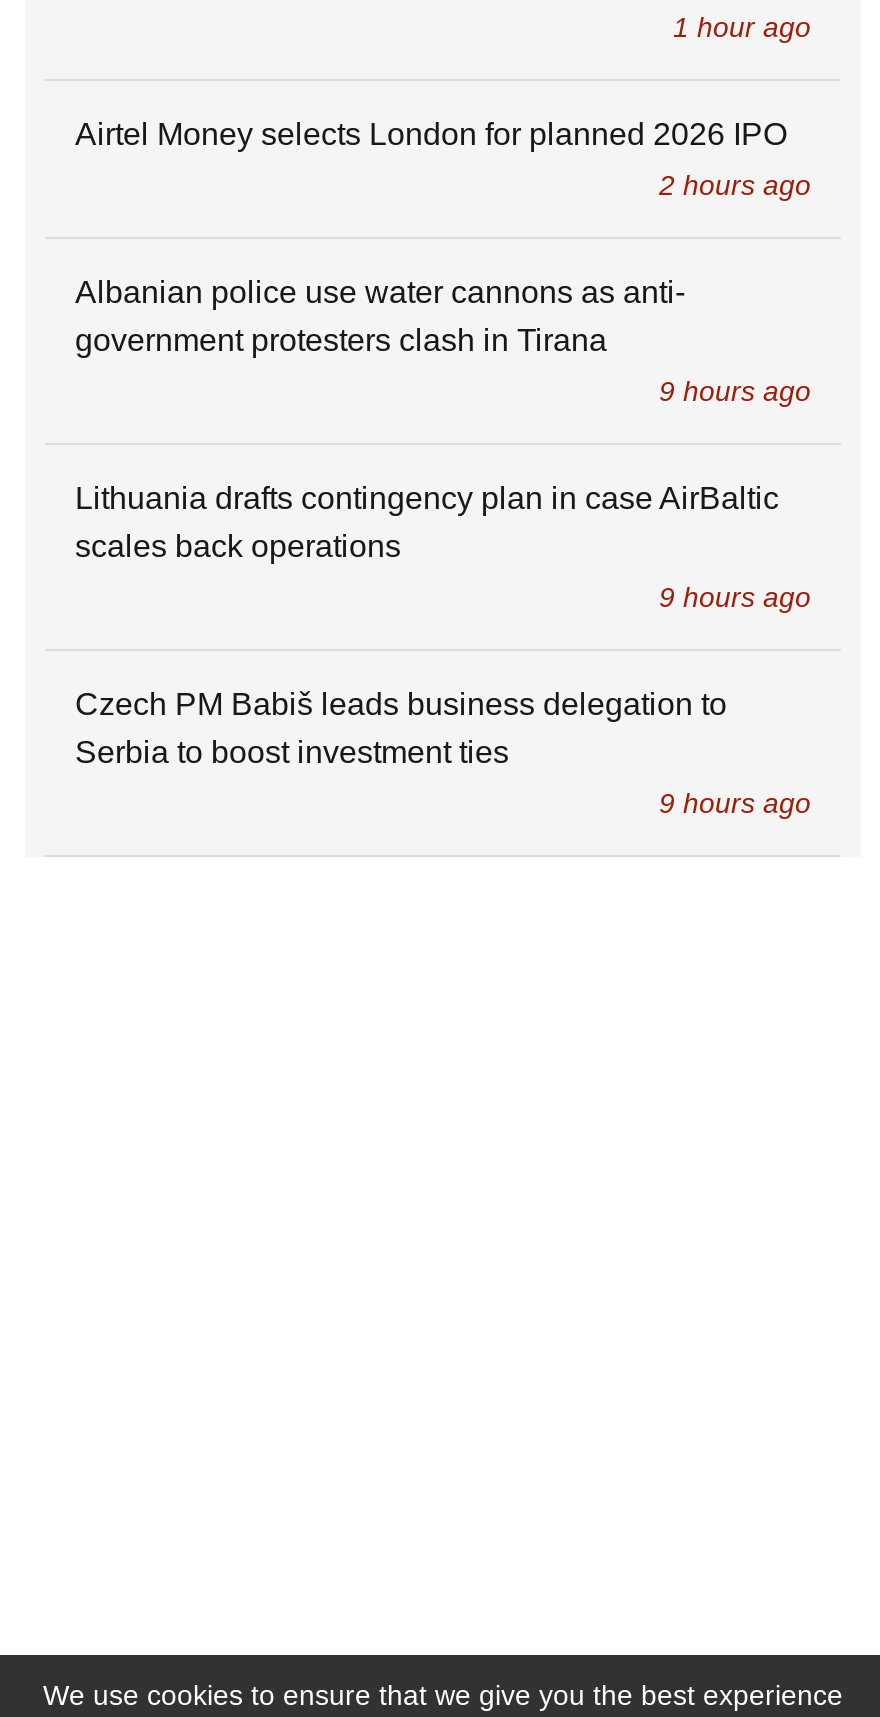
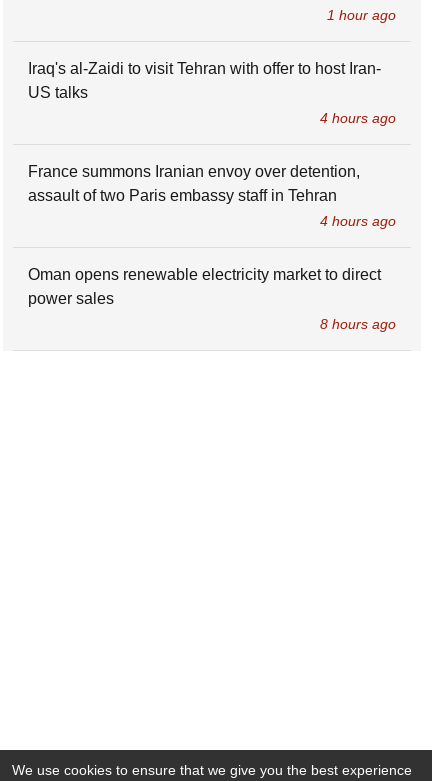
[75,116,811,818] Airtel Money selects London for planned 2026 IPO | 2 hours ago | Albanian police use water cannons as anti- | government protesters clash in Tirana | 9 hours ago | Lithuania drafts contingency plan in case AirBaltic | scales back operations | 9 hours ago | Czech PM Babiš leads business delegation to | Serbia to boost investment ties | 9 hours ago -> [28,60,396,332] Iraq's al-Zaidi to visit Tehran with offer to host Iran- | US talks | 4 hours ago | France summons Iranian envoy over detention, | assault of two Paris embassy staff in Tehran | 4 hours ago | Oman opens renewable electricity market to direct | power sales | 8 hours ago

